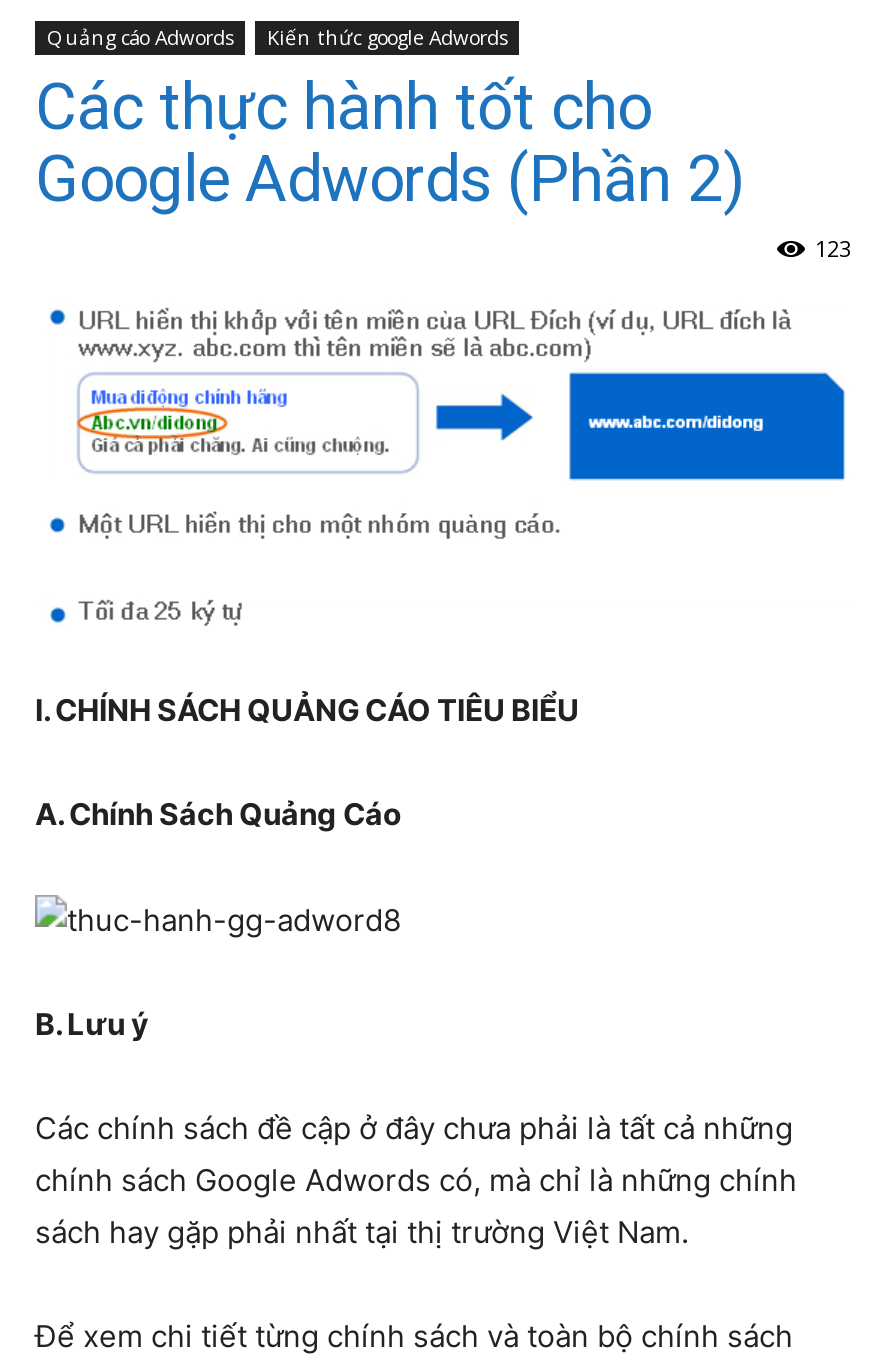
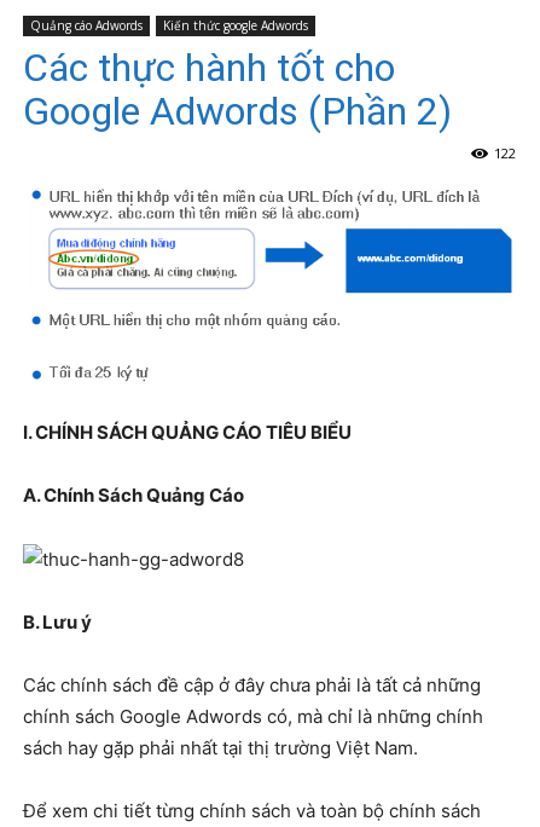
[815,233,851,263] 123 -> [494,144,516,162] 122

